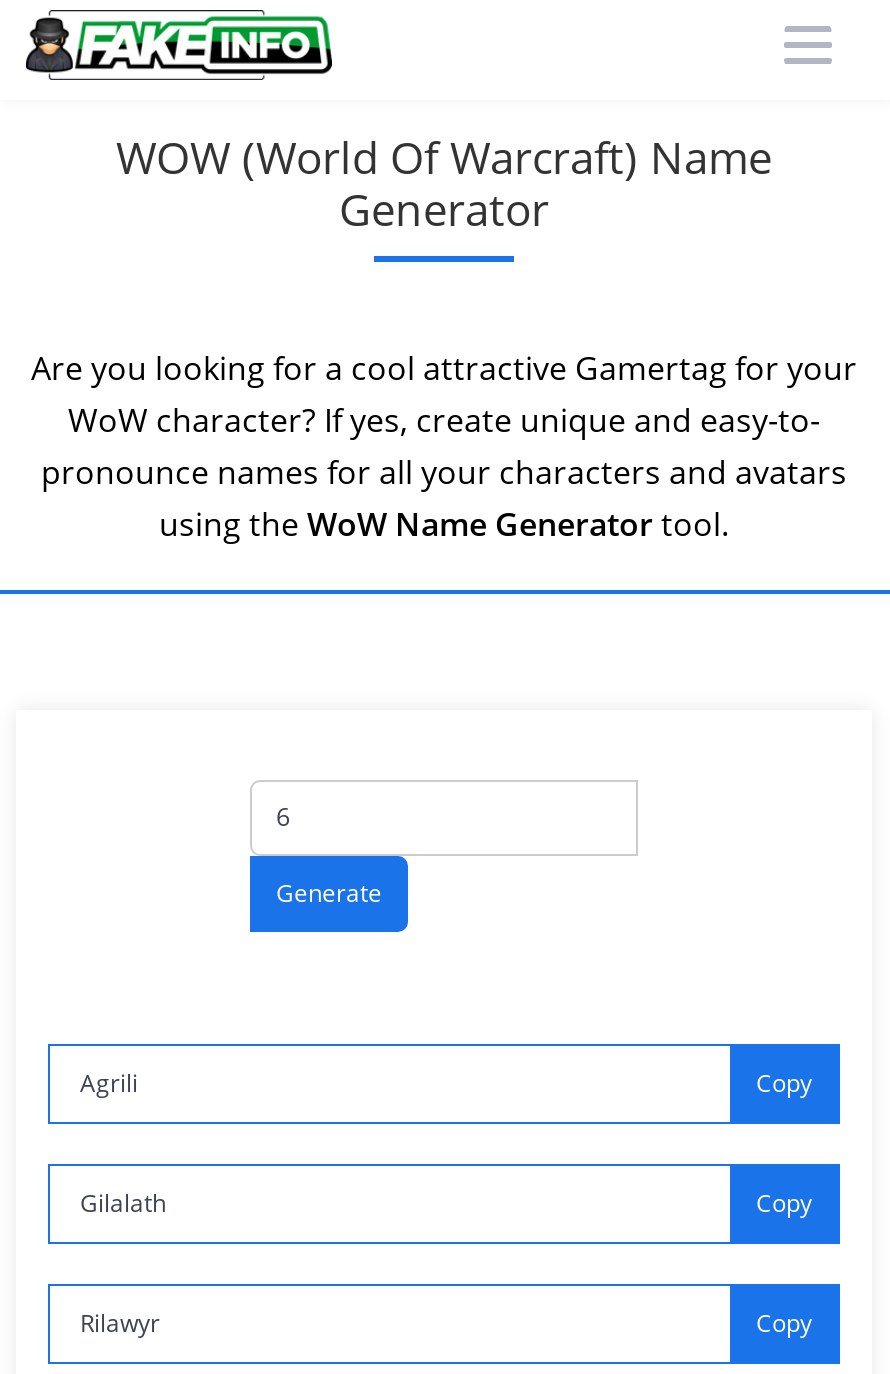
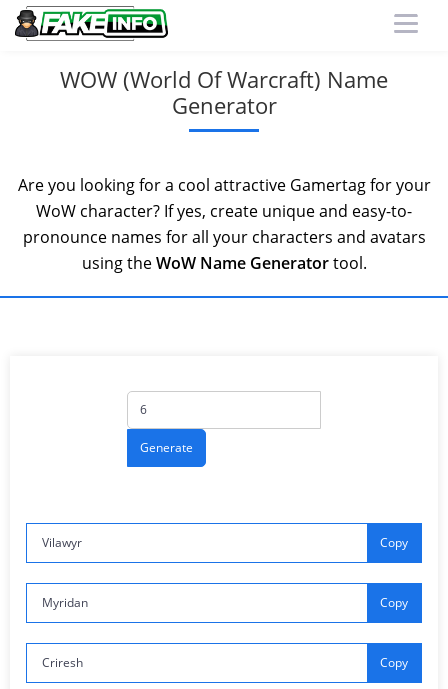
[80,1066,138,1100] Agrili -> [42,534,82,551] Vilawyr
[80,1186,166,1220] Gilalath -> [42,594,88,611] Myridan
[80,1306,160,1340] Rilawyr -> [42,654,83,671] Criresh

